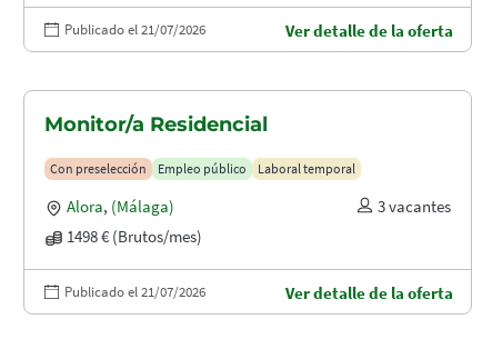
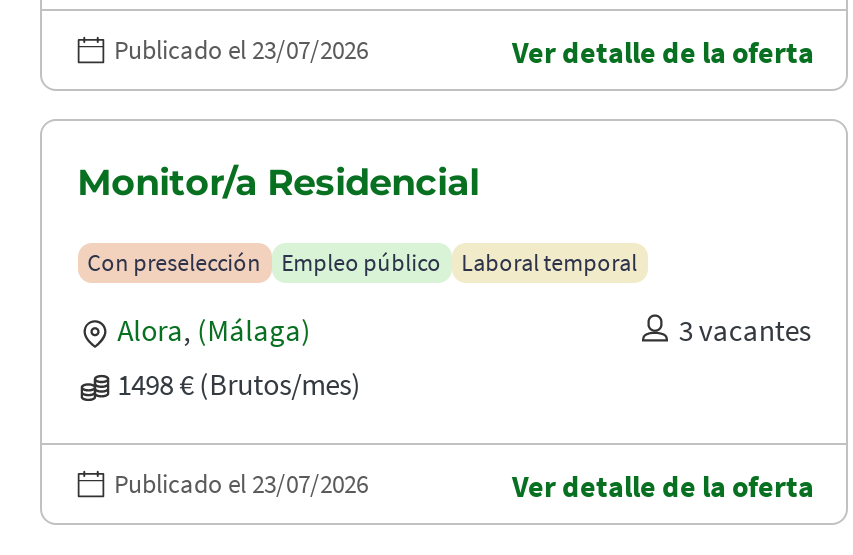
[64,20,205,39] Publicado el 21/07/2026 -> [114,33,368,67] Publicado el 23/07/2026
[64,283,205,301] Publicado el 21/07/2026 -> [114,467,368,501] Publicado el 23/07/2026

